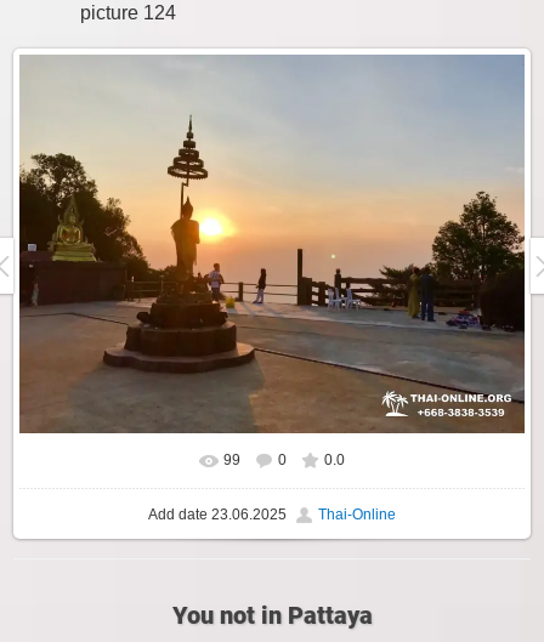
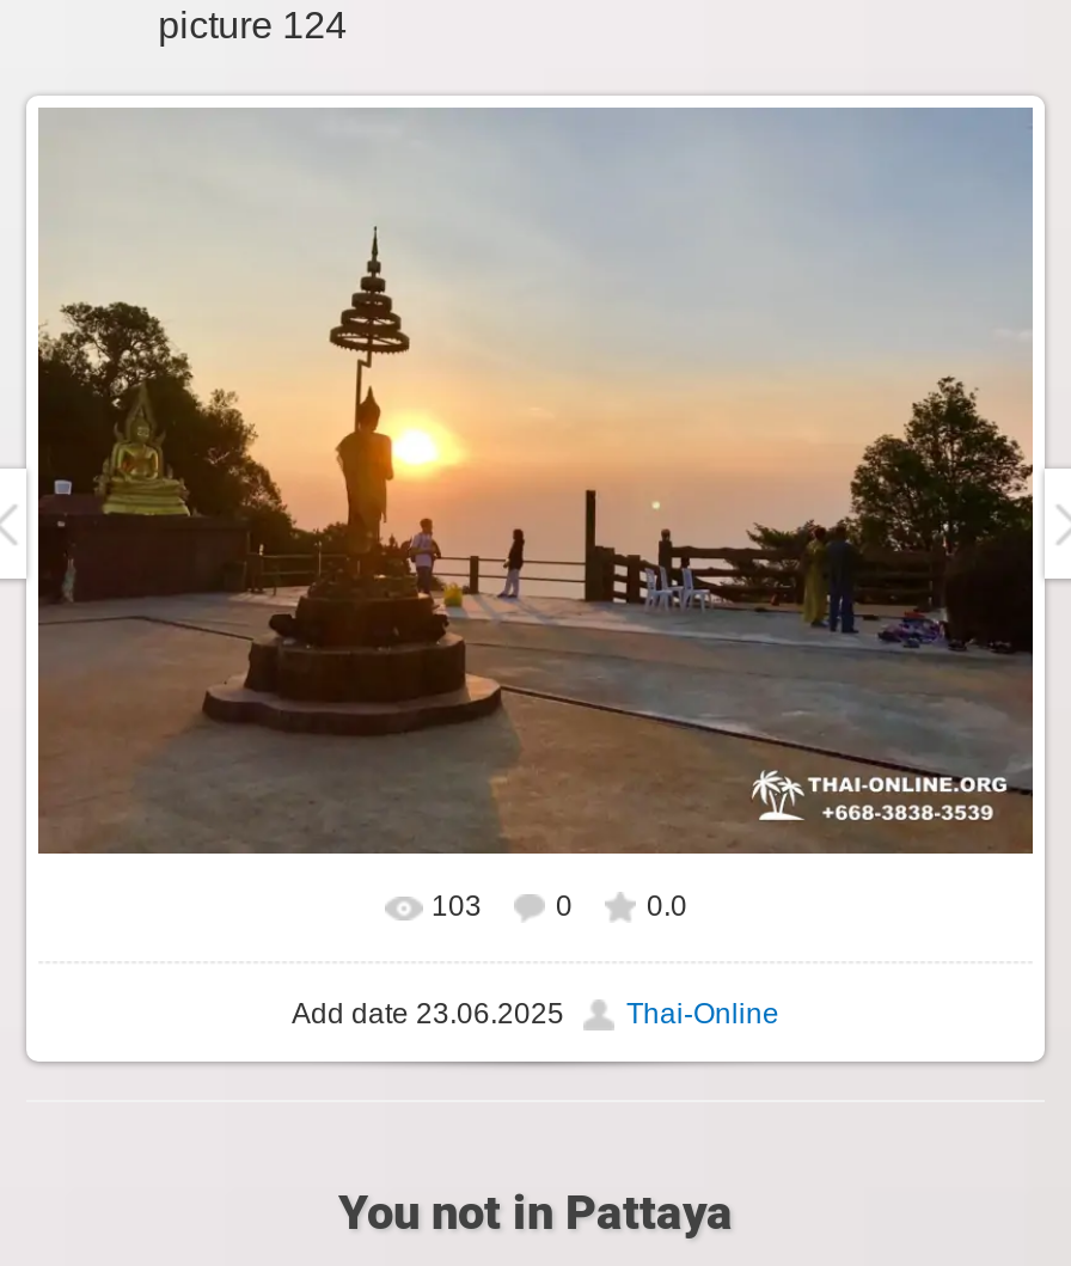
[223,452,240,469] 99 -> [432,890,482,924] 103

